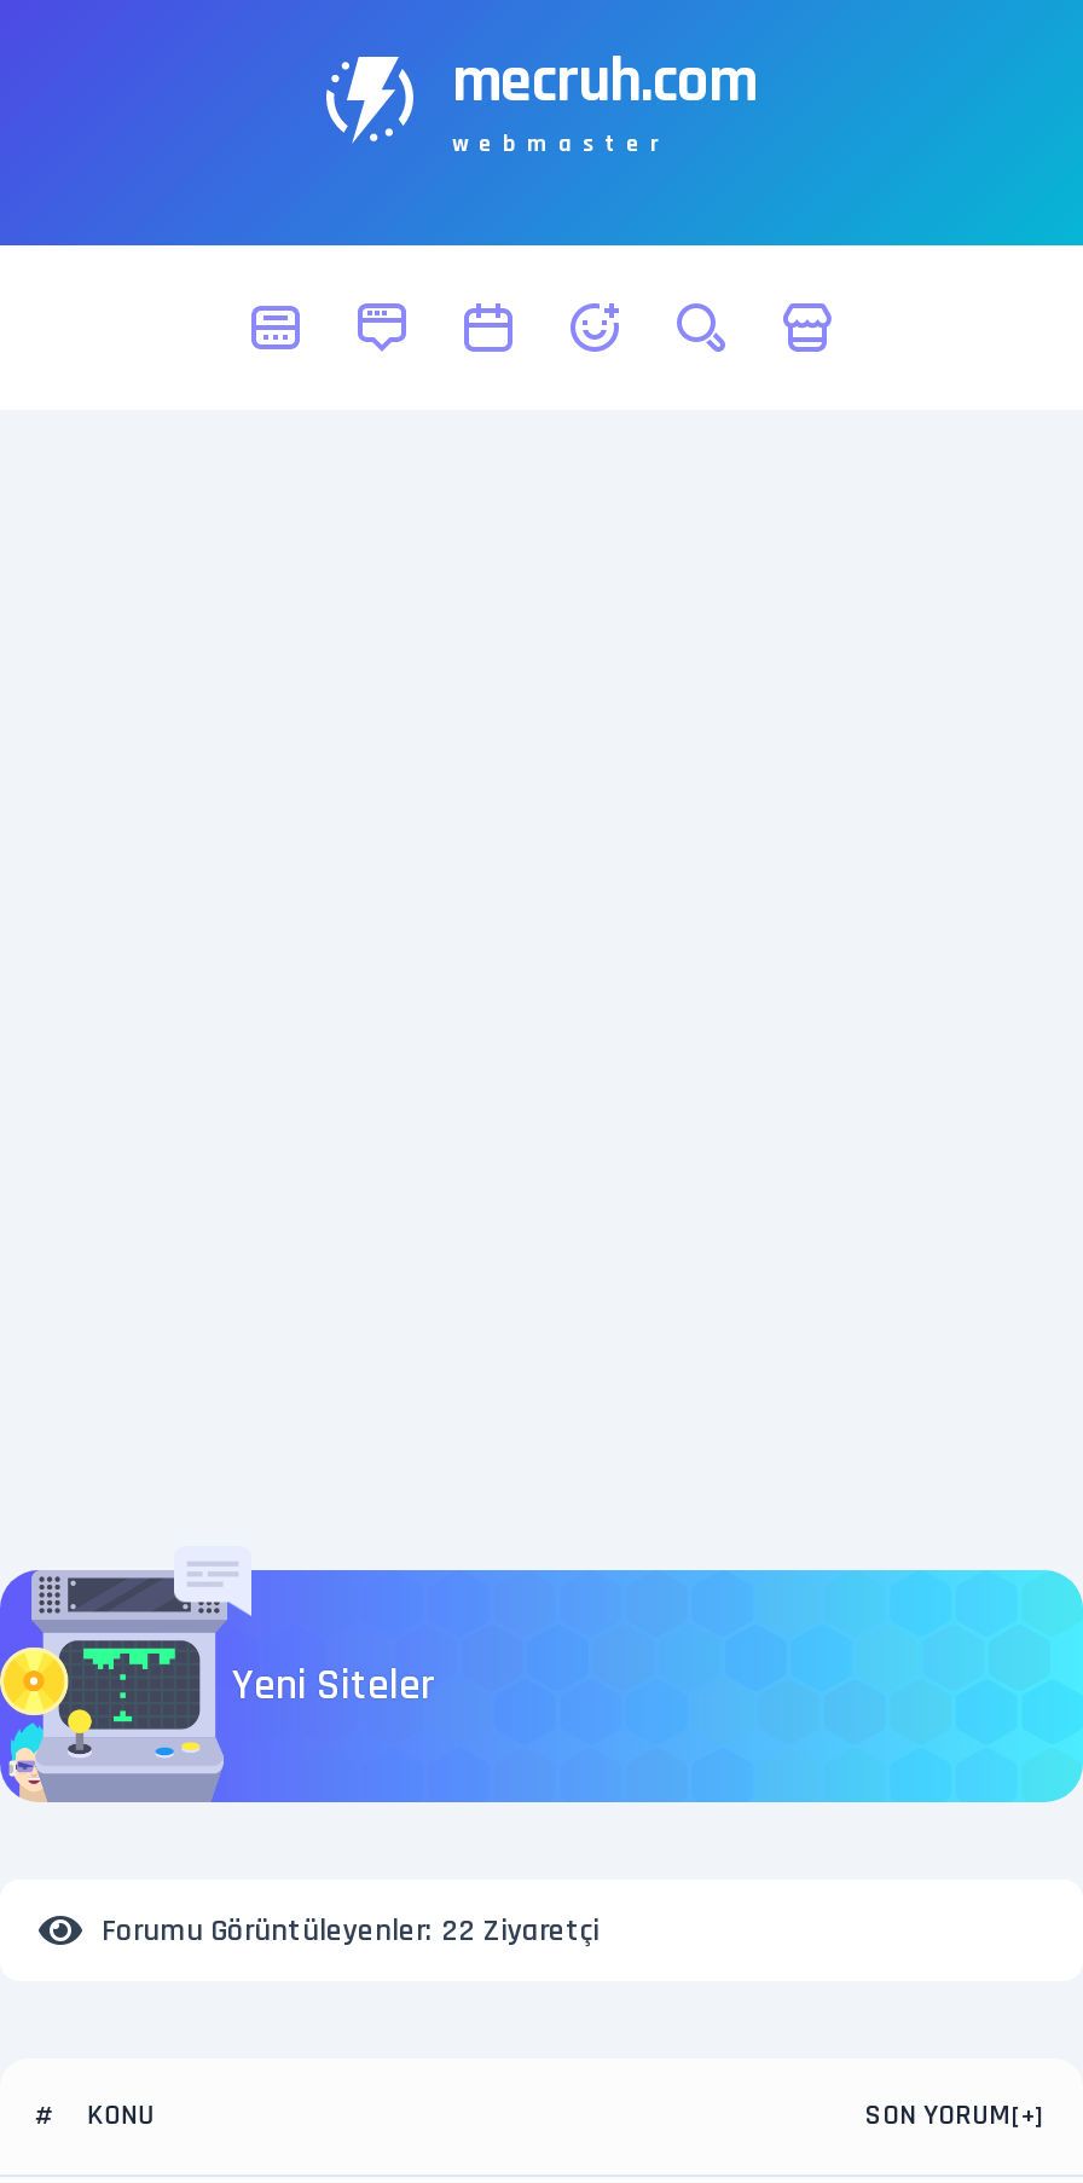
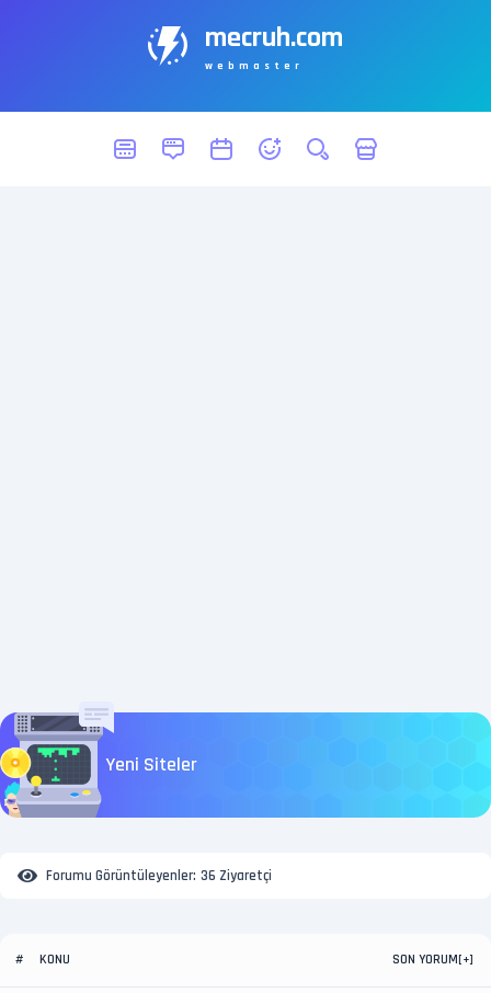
[102,1911,600,1950] Forumu Görüntüleyenler: 22 Ziyaretçi -> [46,867,272,884] Forumu Görüntüleyenler: 36 Ziyaretçi

